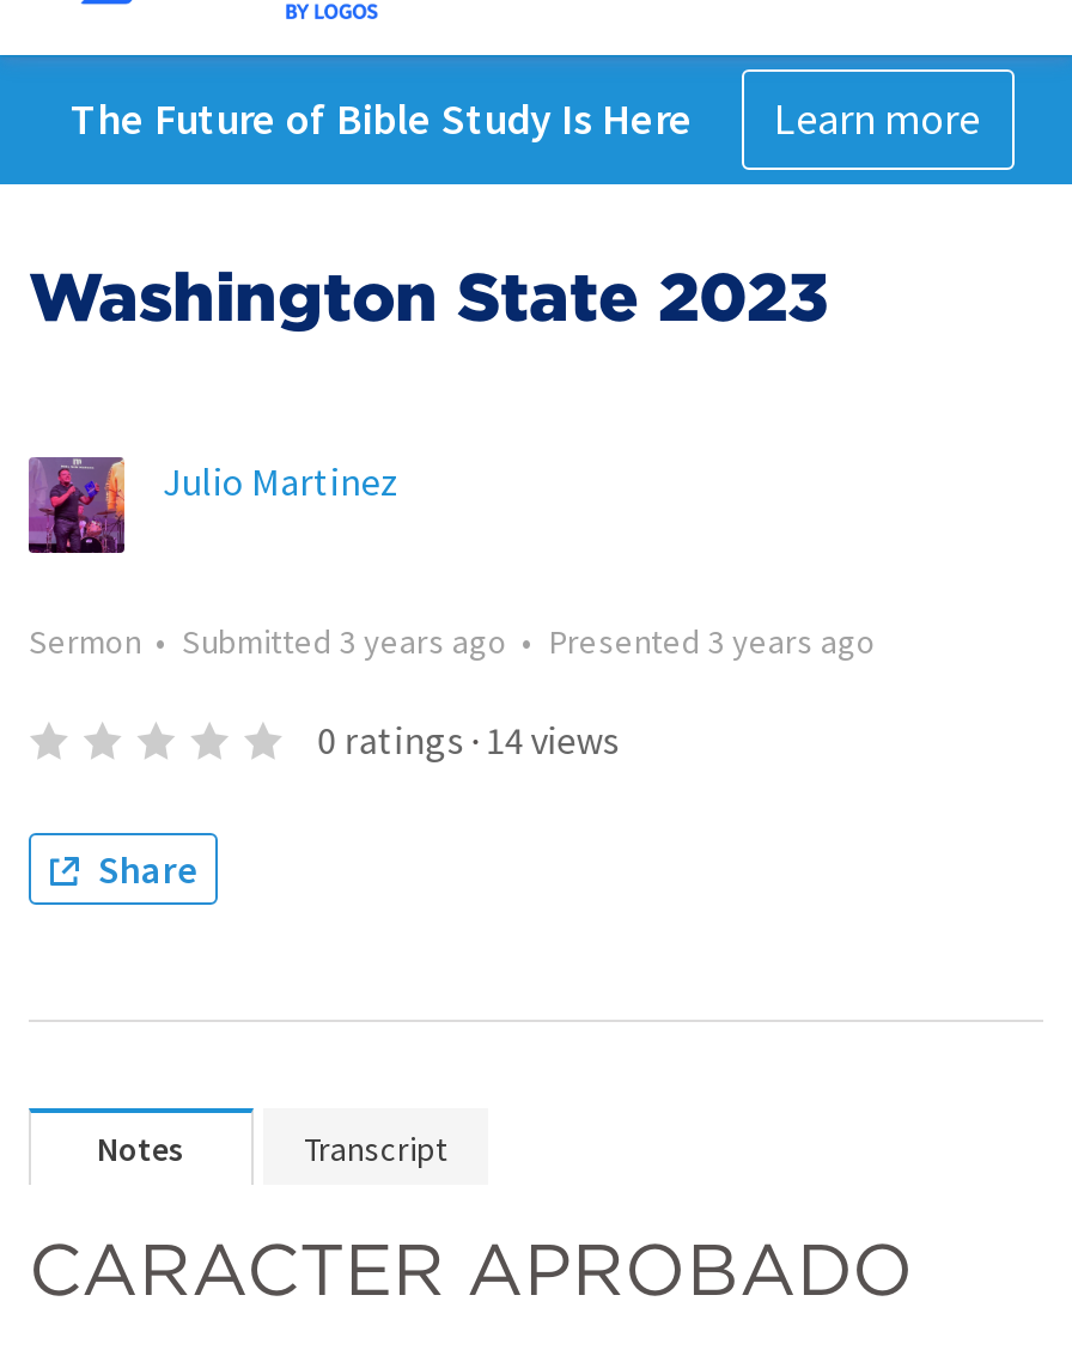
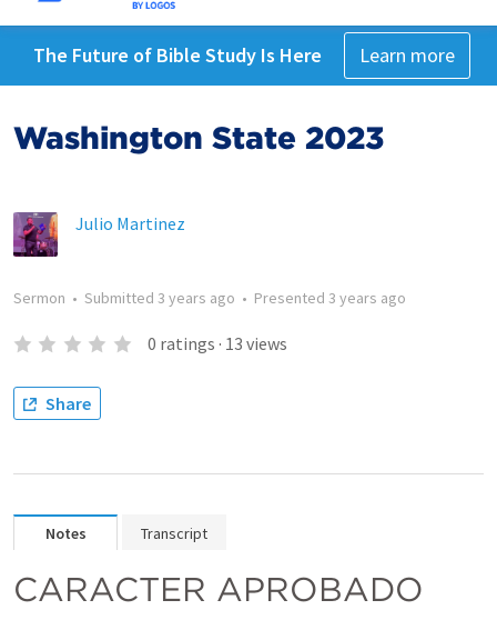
[318,716,619,764] 0 ratings · 14 views -> [147,332,287,354] 0 ratings · 13 views

